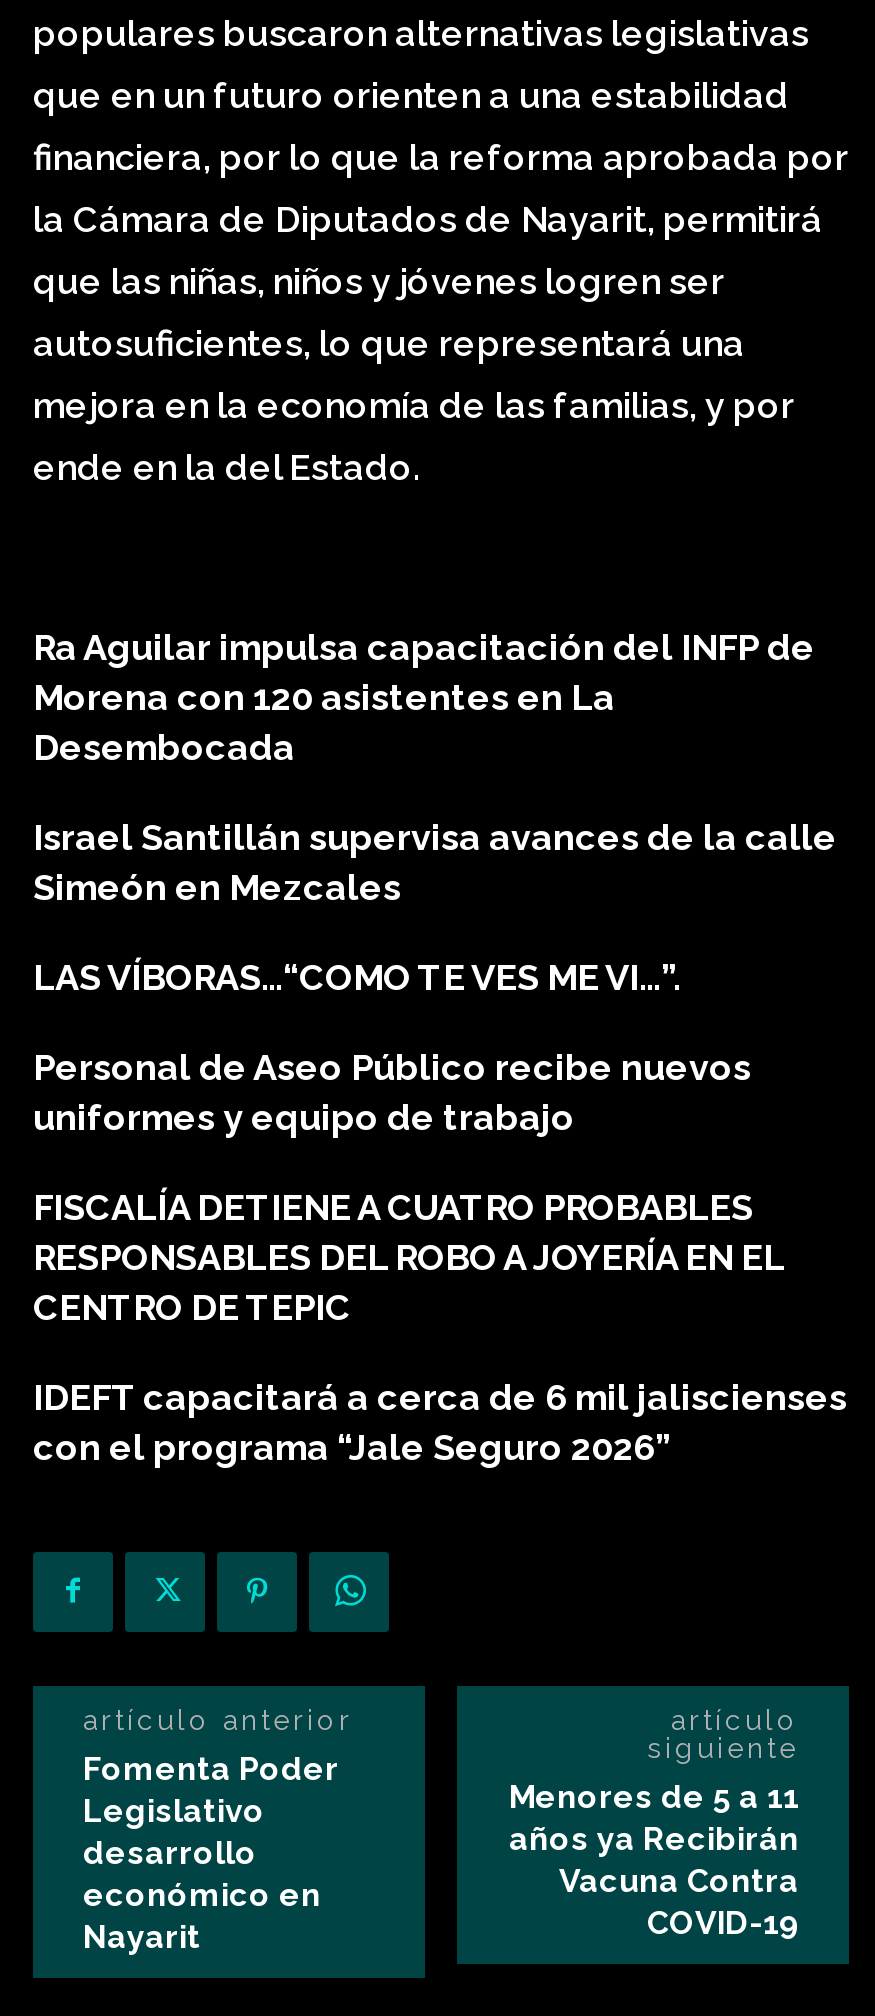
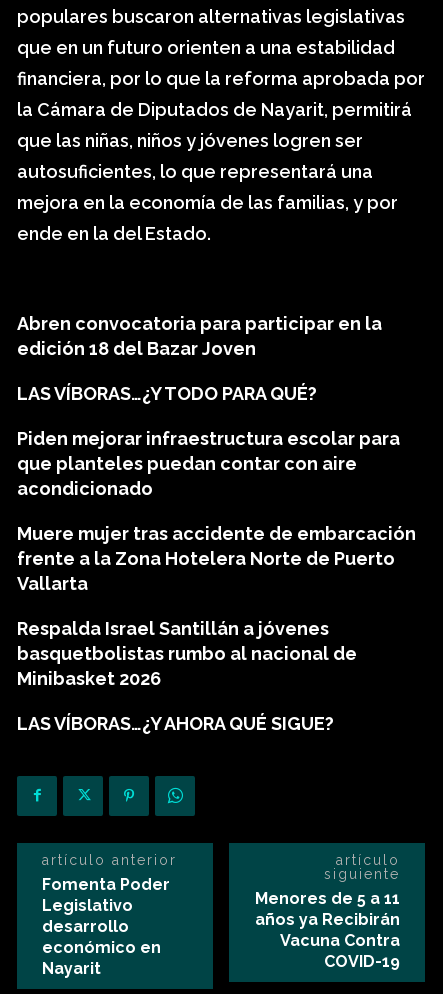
[33,627,815,769] Ra Aguilar impulsa capacitación del INFP de | Morena con 120 asistentes en La | Desembocada -> [17,313,382,359] Abren convocatoria para participar en la | edición 18 del Bazar Joven
[33,817,837,909] Israel Santillán supervisa avances de la calle | Simeón en Mezcales -> [17,383,317,404] LAS VÍBORAS…¿Y TODO PARA QUÉ?
[33,957,681,999] LAS VÍBORAS…“COMO TE VES ME VI…”. -> [17,428,400,499] Piden mejorar infraestructura escolar para | que planteles puedan contar con aire | acondicionado
[33,1047,751,1139] Personal de Aseo Público recibe nuevos | uniformes y equipo de trabajo -> [17,523,416,594] Muere mujer tras accidente de embarcación | frente a la Zona Hotelera Norte de Puerto | Vallarta
[33,1187,785,1329] FISCALÍA DETIENE A CUATRO PROBABLES | RESPONSABLES DEL ROBO A JOYERÍA EN EL | CENTRO DE TEPIC -> [17,618,357,689] Respalda Israel Santillán a jóvenes | basquetbolistas rumbo al nacional de | Minibasket 2026
[33,1377,847,1469] IDEFT capacitará a cerca de 6 mil jaliscienses | con el programa “Jale Seguro 2026” -> [17,713,334,734] LAS VÍBORAS…¿Y AHORA QUÉ SIGUE?

